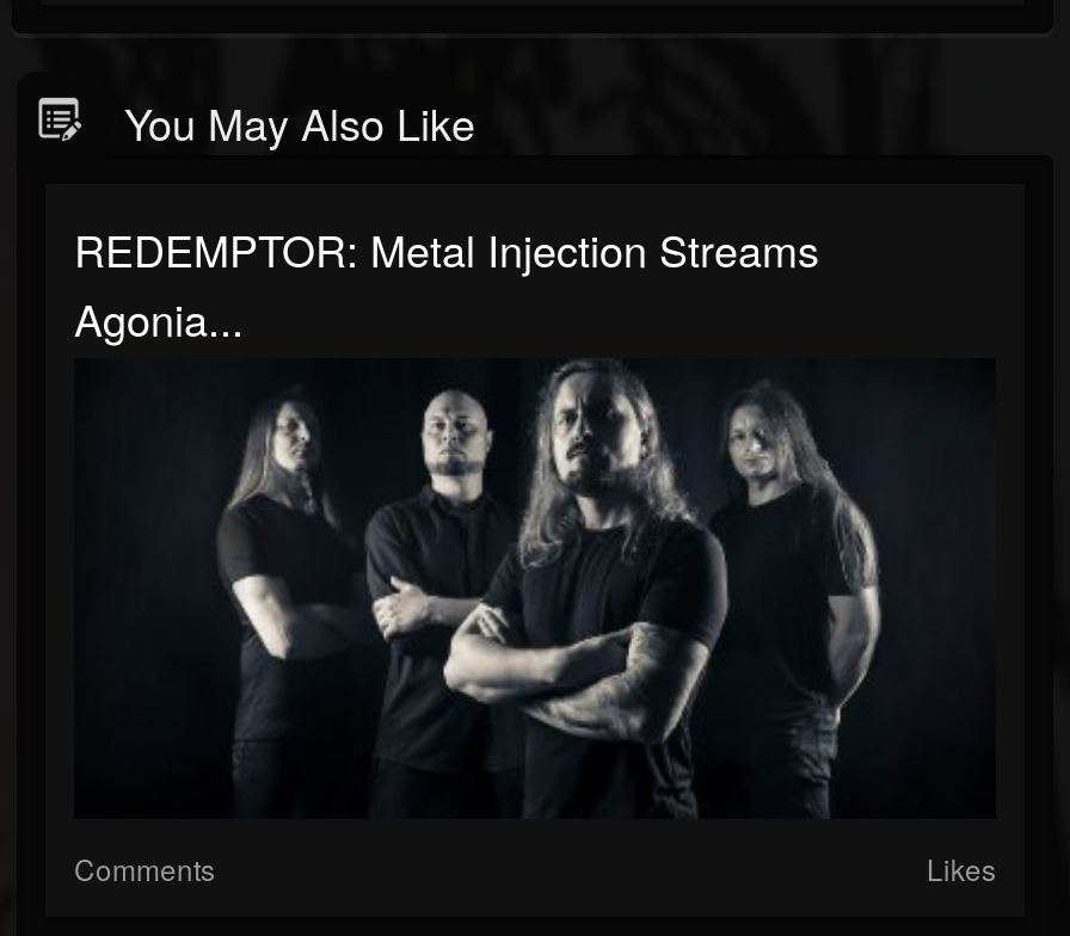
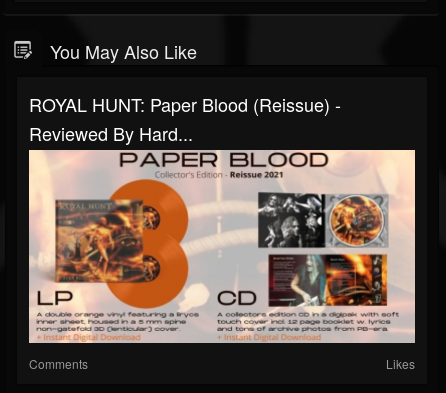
[74,217,819,349] REDEMPTOR: Metal Injection Streams | Agonia... -> [29,91,341,146] ROYAL HUNT: Paper Blood (reissue) - | Reviewed By Hard...
[74,358,996,819] [image] -> [28,149,416,344] [image]

